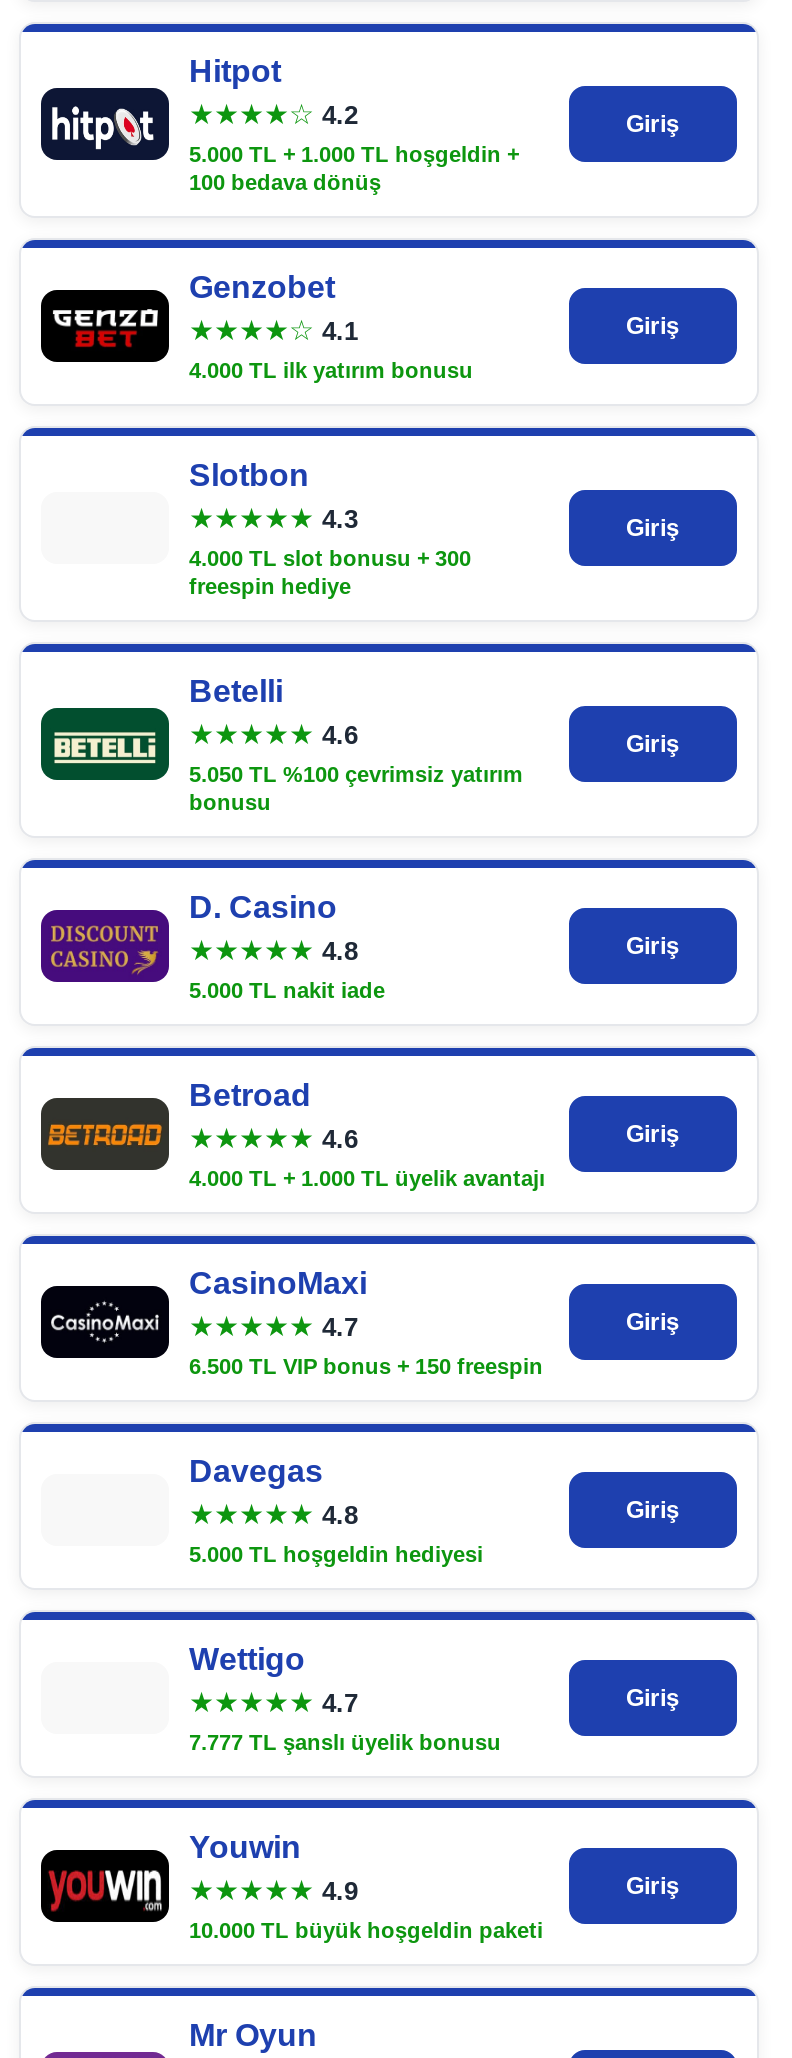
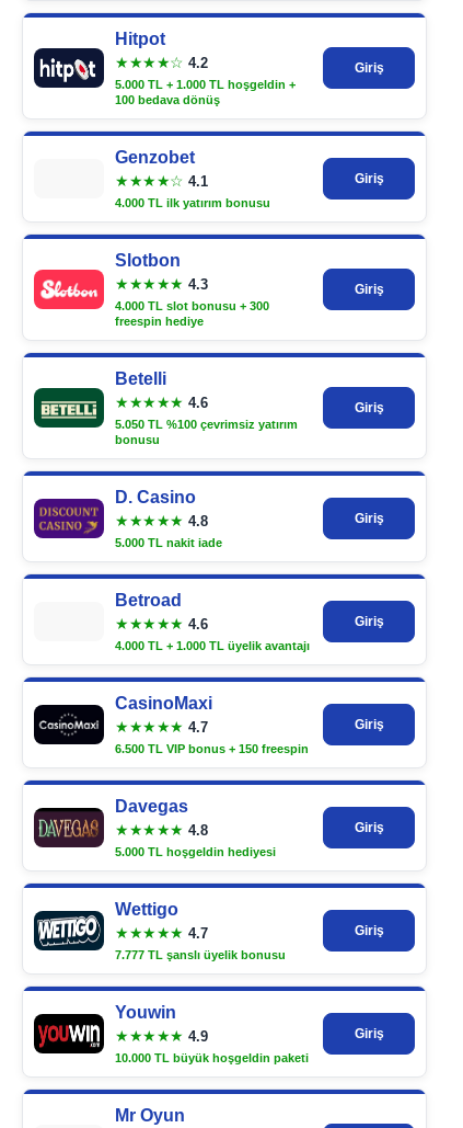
[39,288,171,364] [image] -> none
none -> [33,269,105,310] [image]
[39,1096,171,1172] [image] -> none
none -> [33,807,105,848] [image]
none -> [33,910,105,952] [image]

